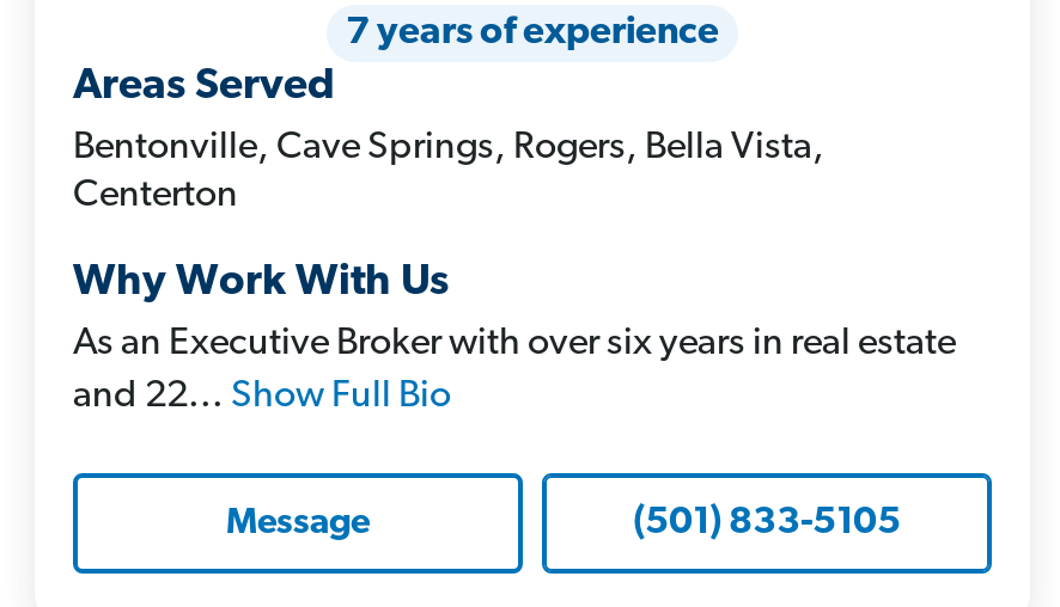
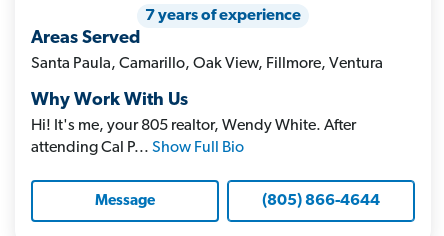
[73,130,824,216] Bentonville, Cave Springs, Rogers, Bella Vista, | Centerton -> [31,56,383,72] Santa Paula, Camarillo, Oak View, Fillmore, Ventura
[73,326,956,417] As an Executive Broker with over six years in real estate | and 22... Show Full Bio -> [31,118,356,156] Hi! It's me, your 805 realtor, Wendy White. After | attending Cal P... Show Full Bio
[633,505,901,543] (501) 833-5105 -> [262,193,380,209] (805) 866-4644

